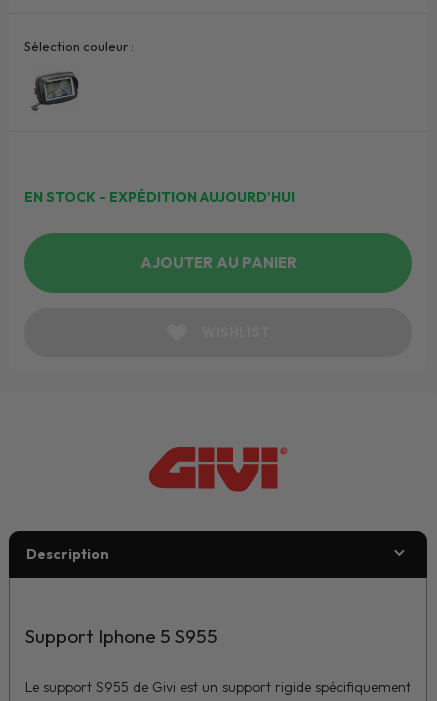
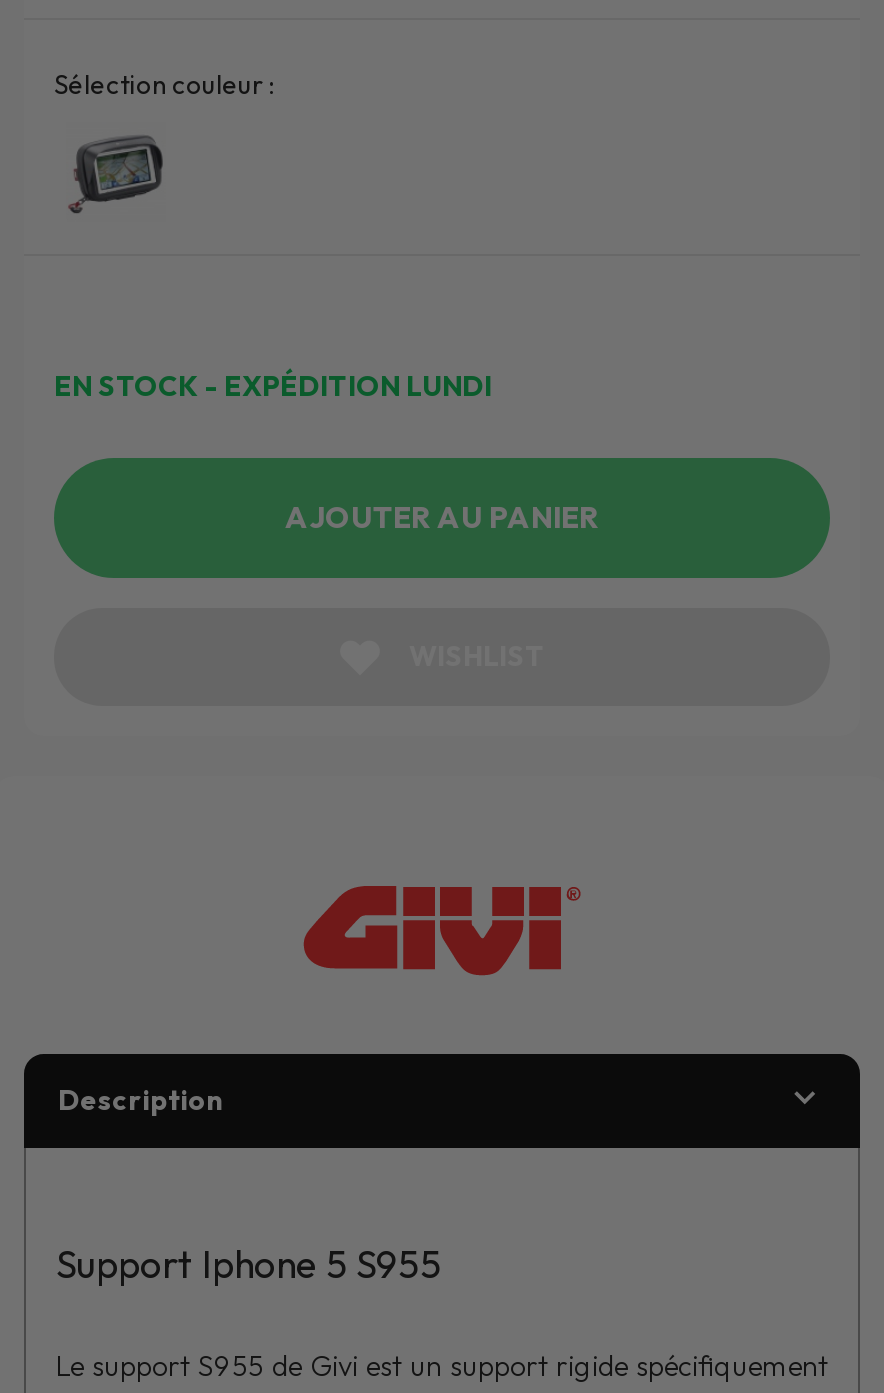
[24,188,295,206] EN STOCK - EXPÉDITION AUJOURD'HUI -> [54,368,492,404] EN STOCK - EXPÉDITION LUNDI

